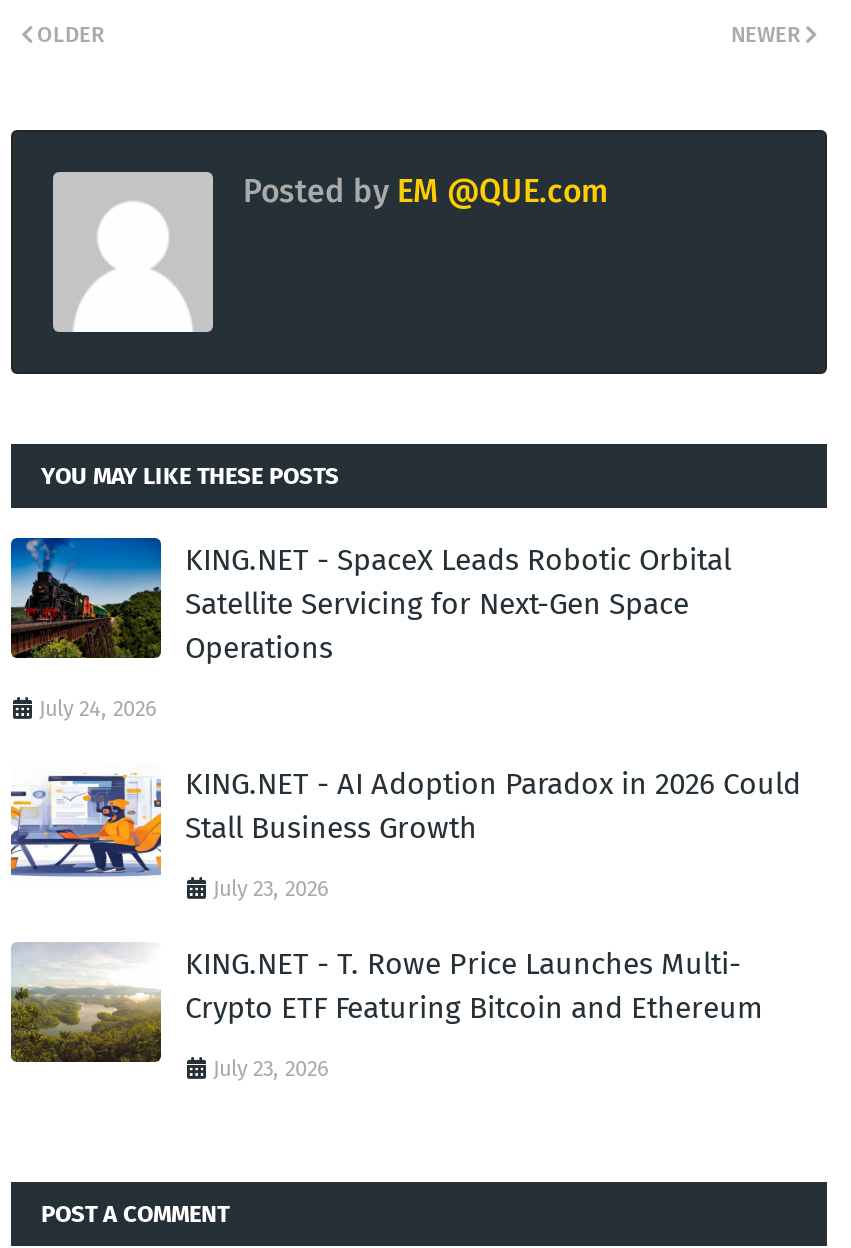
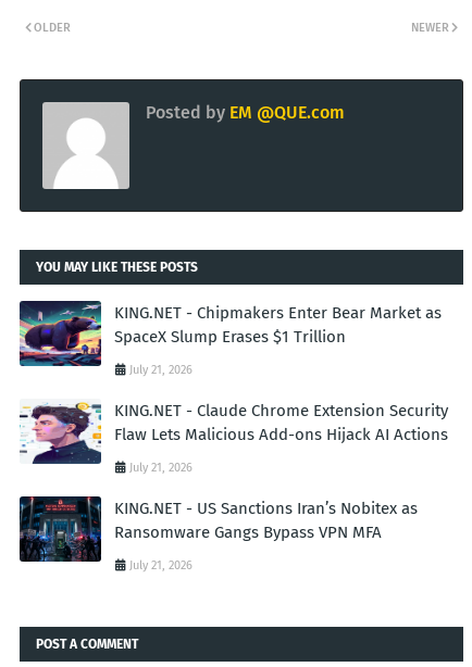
[9,536,731,667] [image] | KING.NET - SpaceX Leads Robotic Orbital | Satellite Servicing for Next-Gen Space | Operations -> [18,300,442,355] [image] | KING.NET - Chipmakers Enter Bear Market as | SpaceX Slump Erases $1 Trillion
[39,697,157,723] July 24, 2026 -> [129,363,192,377] July 21, 2026
[9,767,801,878] [image] | KING.NET - AI Adoption Paradox in 2026 Could | Stall Business Growth -> [20,401,448,465] [image] | KING.NET - Claude Chrome Extension Security | Flaw Lets Malicious Add-ons Hijack AI Actions
[213,877,329,903] July 23, 2026 -> [129,461,192,475] July 21, 2026
[9,942,763,1064] [image] | KING.NET - T. Rowe Price Launches Multi- | Crypto ETF Featuring Bitcoin and Ethereum -> [18,495,418,563] [image] | KING.NET - US Sanctions Iran’s Nobitex as | Ransomware Gangs Bypass VPN MFA
[213,1057,329,1083] July 23, 2026 -> [129,559,192,573] July 21, 2026

